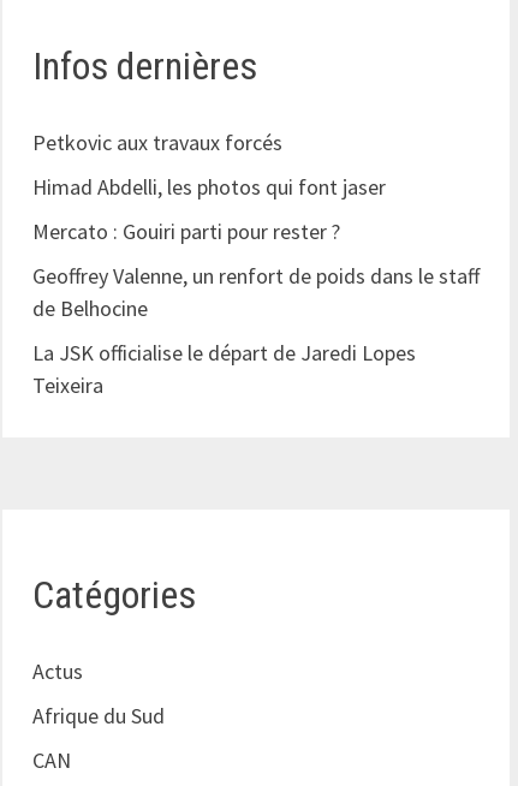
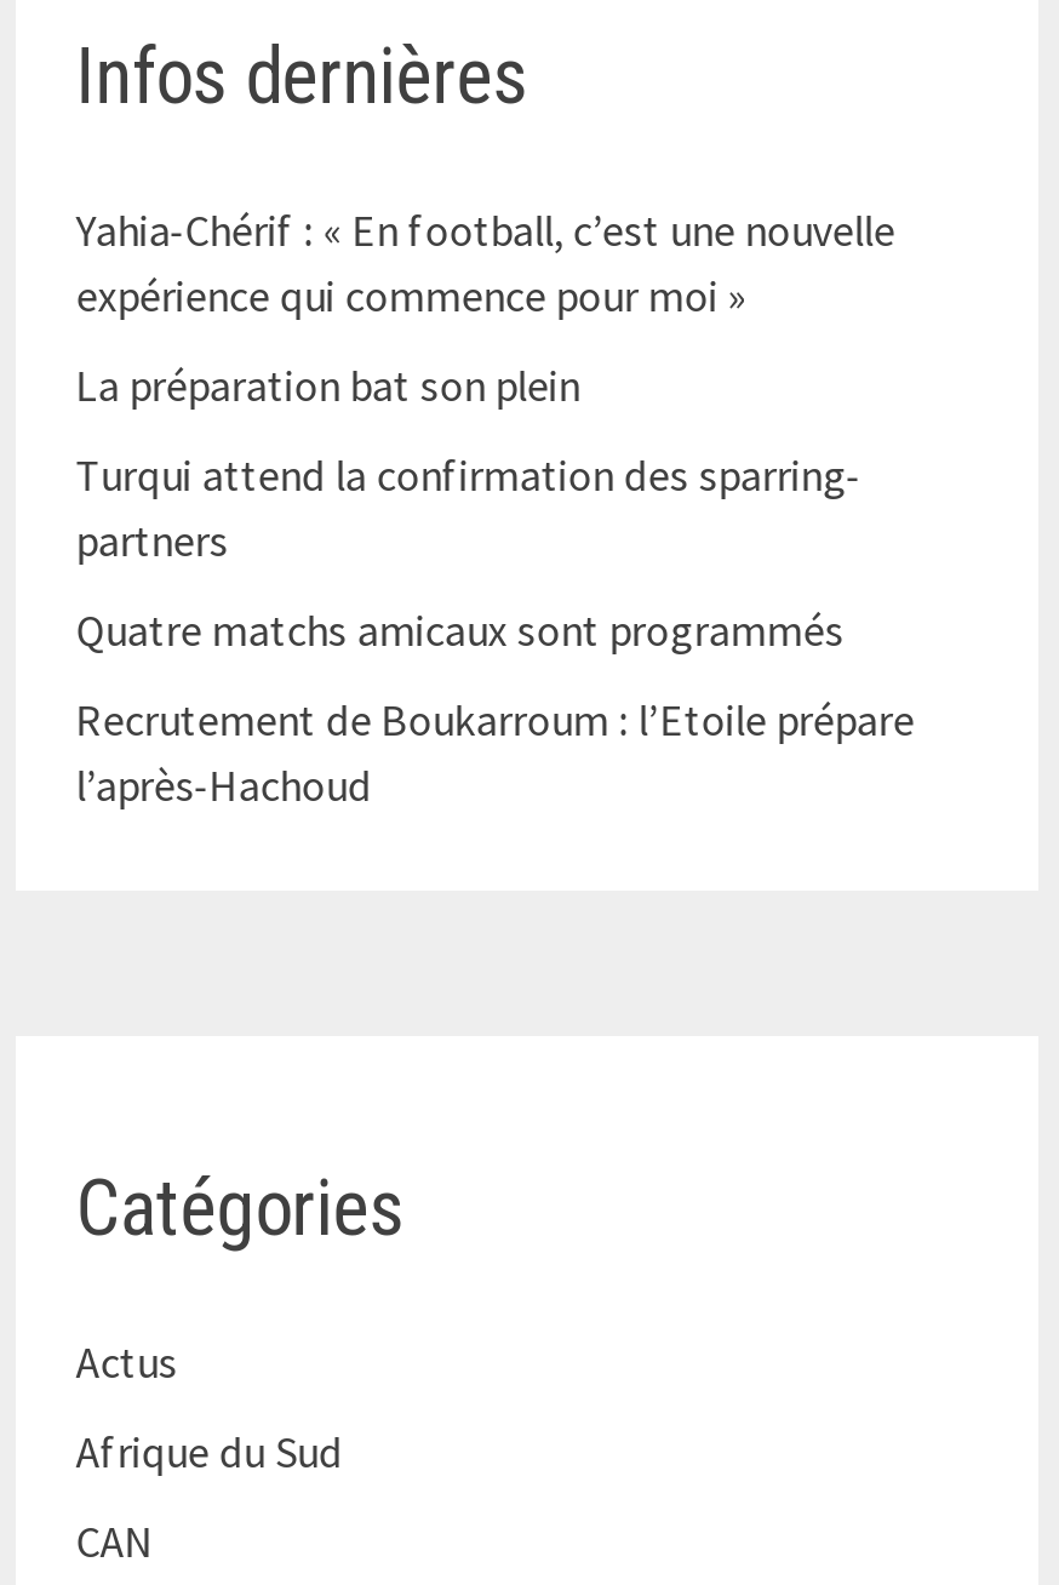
[32,129,287,156] Petkovic aux travaux forcés -> [76,203,895,324] Yahia-Chérif : « En football, c’est une nouvelle | expérience qui commence pour moi »
[32,173,386,201] Himad Abdelli, les photos qui font jaser -> [76,358,580,413] La préparation bat son plein
[32,218,340,245] Mercato : Gouiri parti pour rester ? -> [76,447,861,569] Turqui attend la confirmation des sparring- | partners
[32,262,479,322] Geoffrey Valenne, un renfort de poids dans le staff | de Belhocine -> [76,602,844,658] Quatre matchs amicaux sont programmés
[32,339,416,399] La JSK officialise le départ de Jaredi Lopes | Teixeira -> [76,692,914,813] Recrutement de Boukarroum : l’Etoile prépare | l’après-Hachoud

